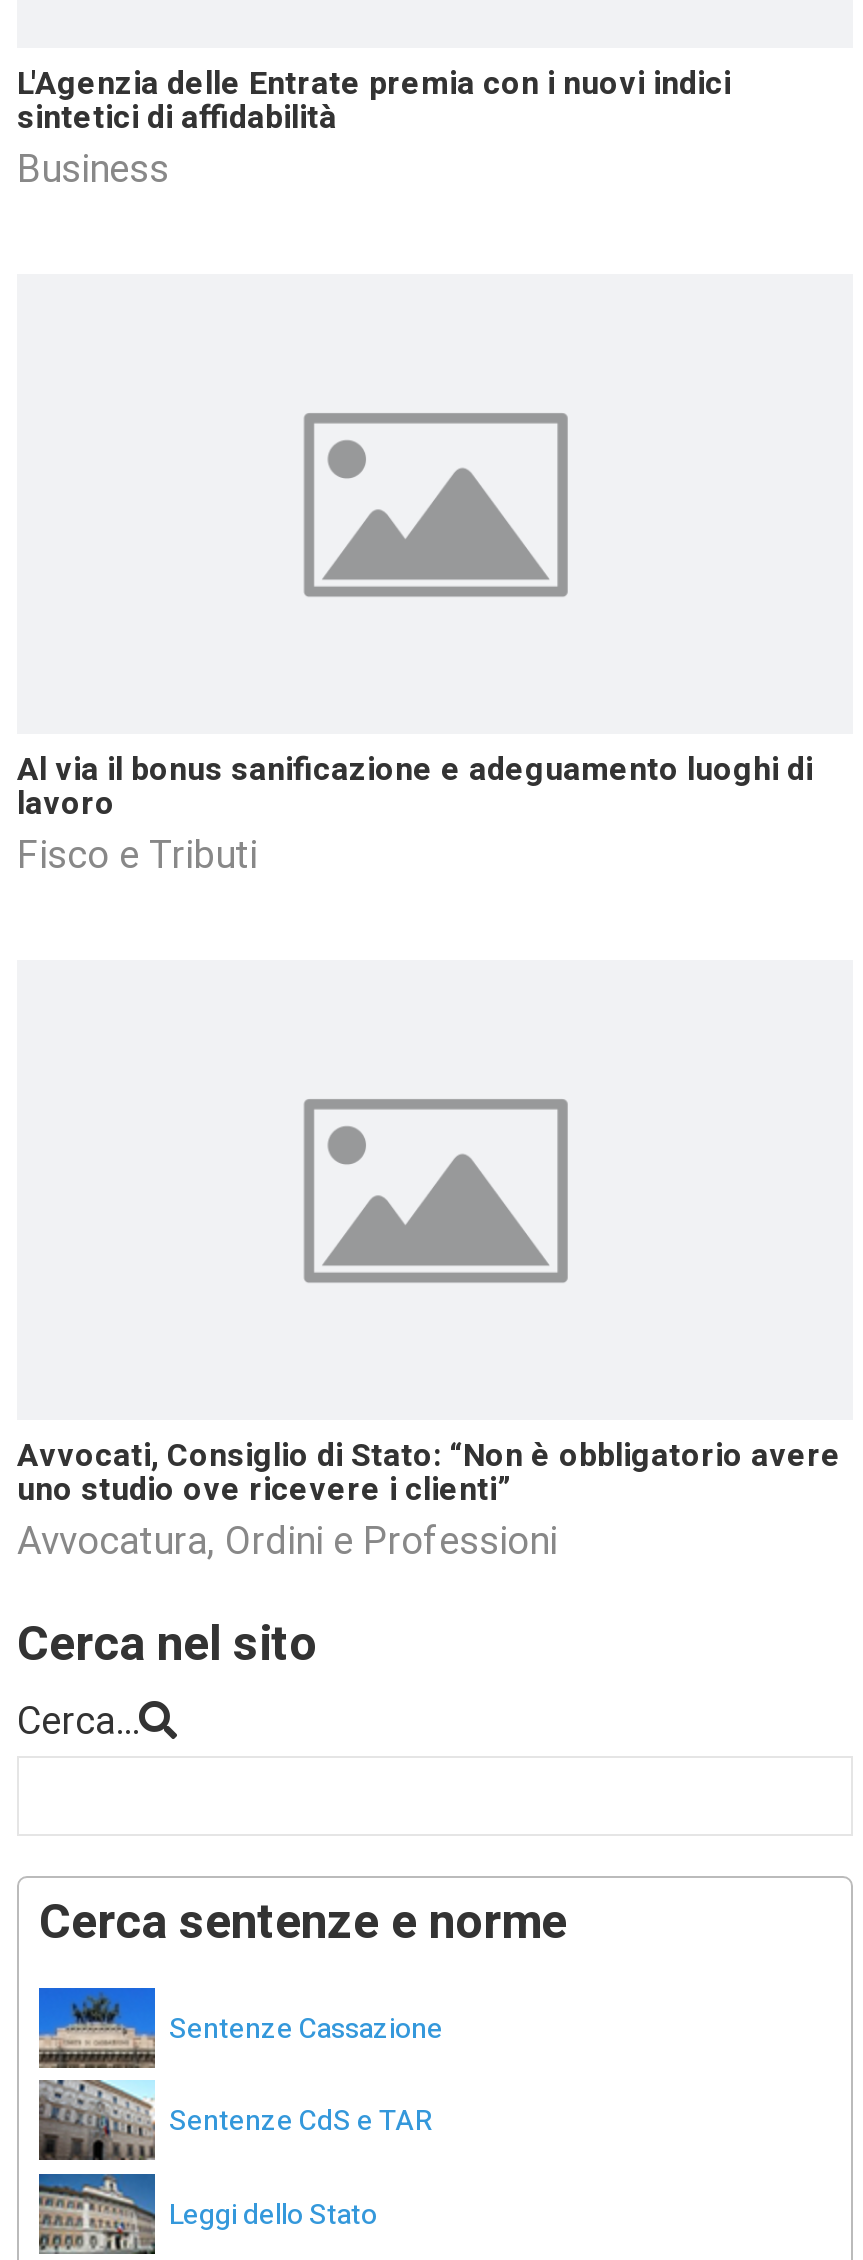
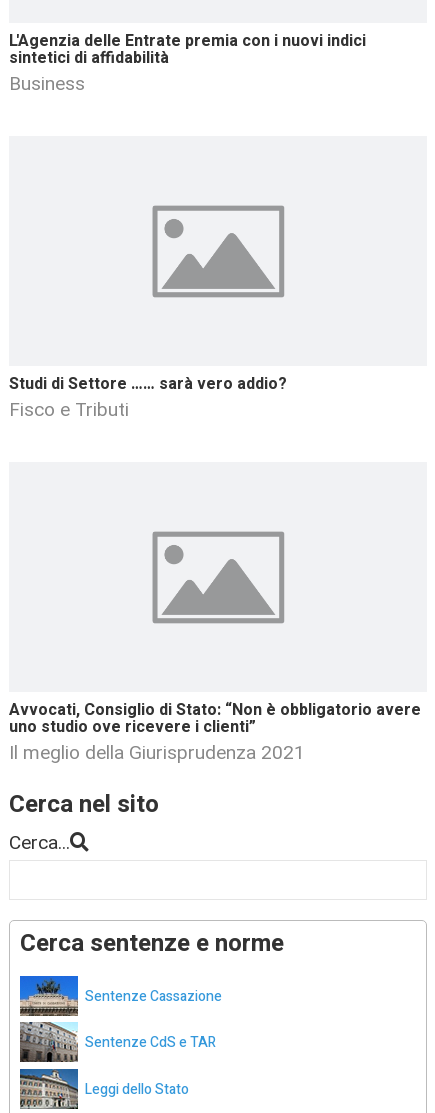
[17,745,813,827] Al via il bonus sanificazione e adeguamento luoghi di | lavoro -> [9,372,287,396] Studi di Settore …… sarà vero addio?
[17,1517,557,1563] Avvocatura, Ordini e Professioni -> [9,741,305,764] Il meglio della Giurisprudenza 2021

